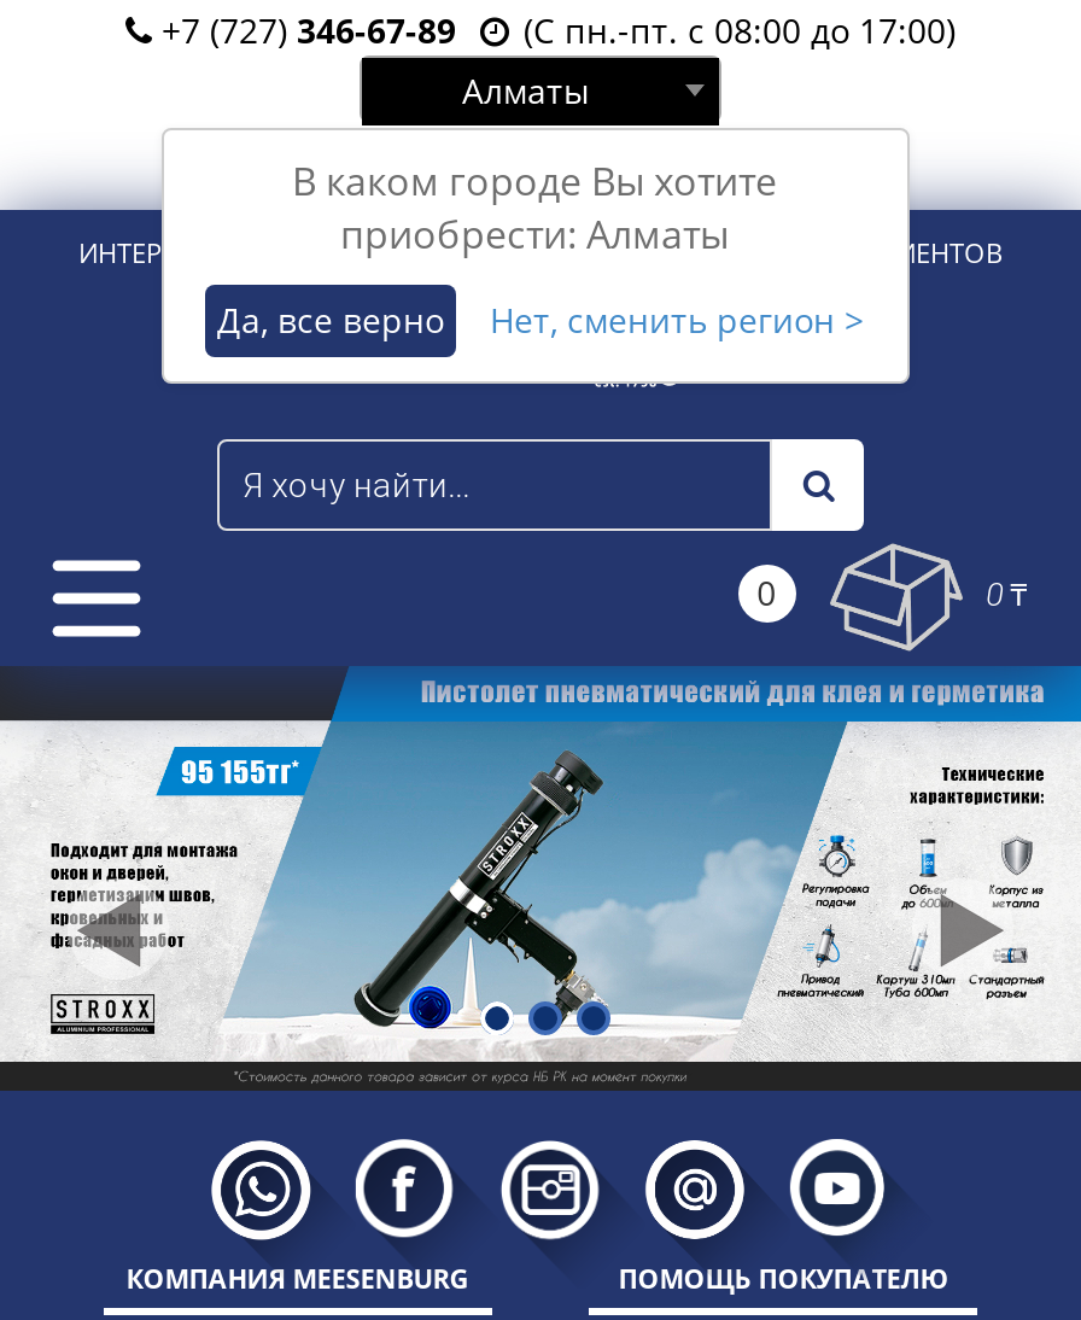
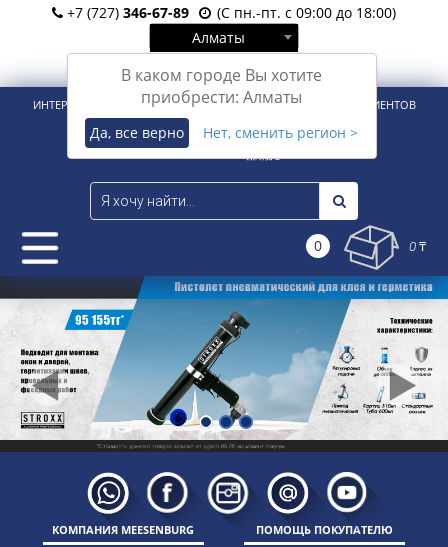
[152,7,956,53] +7 (727) 346-67-89 (С пн.-пт. с 08:00 до 17:00) -> [63,3,396,22] +7 (727) 346-67-89 (С пн.-пт. с 09:00 до 18:00)

